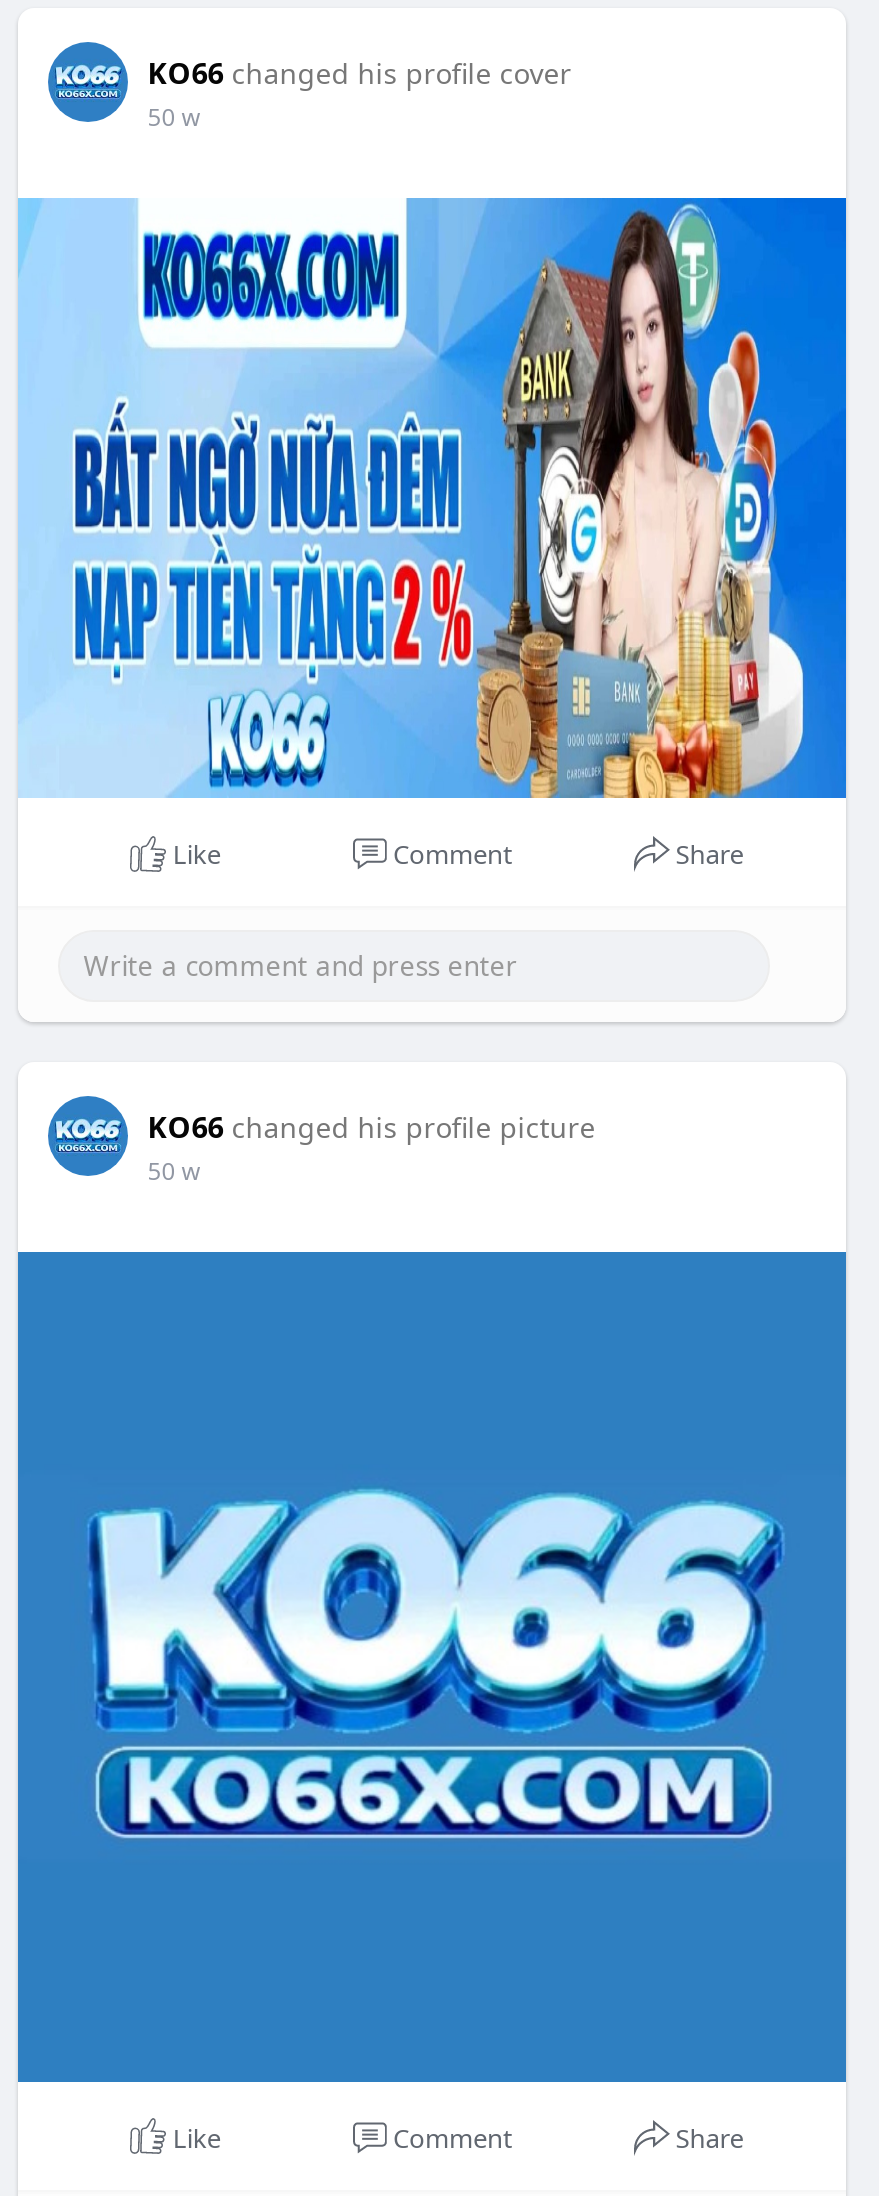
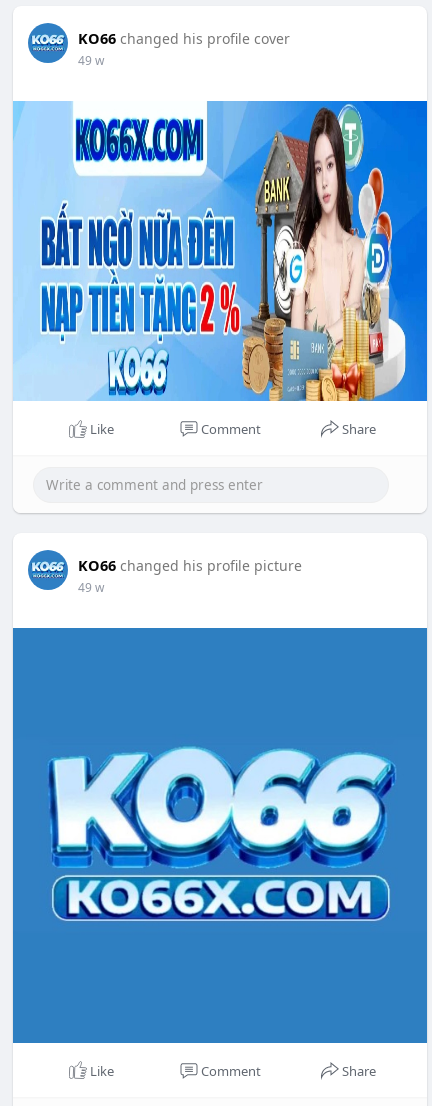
[147,101,199,135] 50 w -> [78,52,104,69] 49 w
[147,1155,199,1189] 50 w -> [78,579,104,596] 49 w

